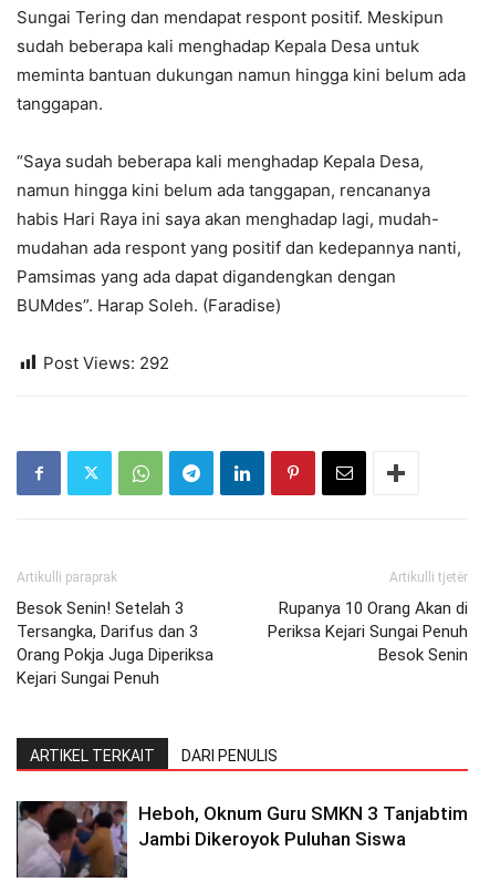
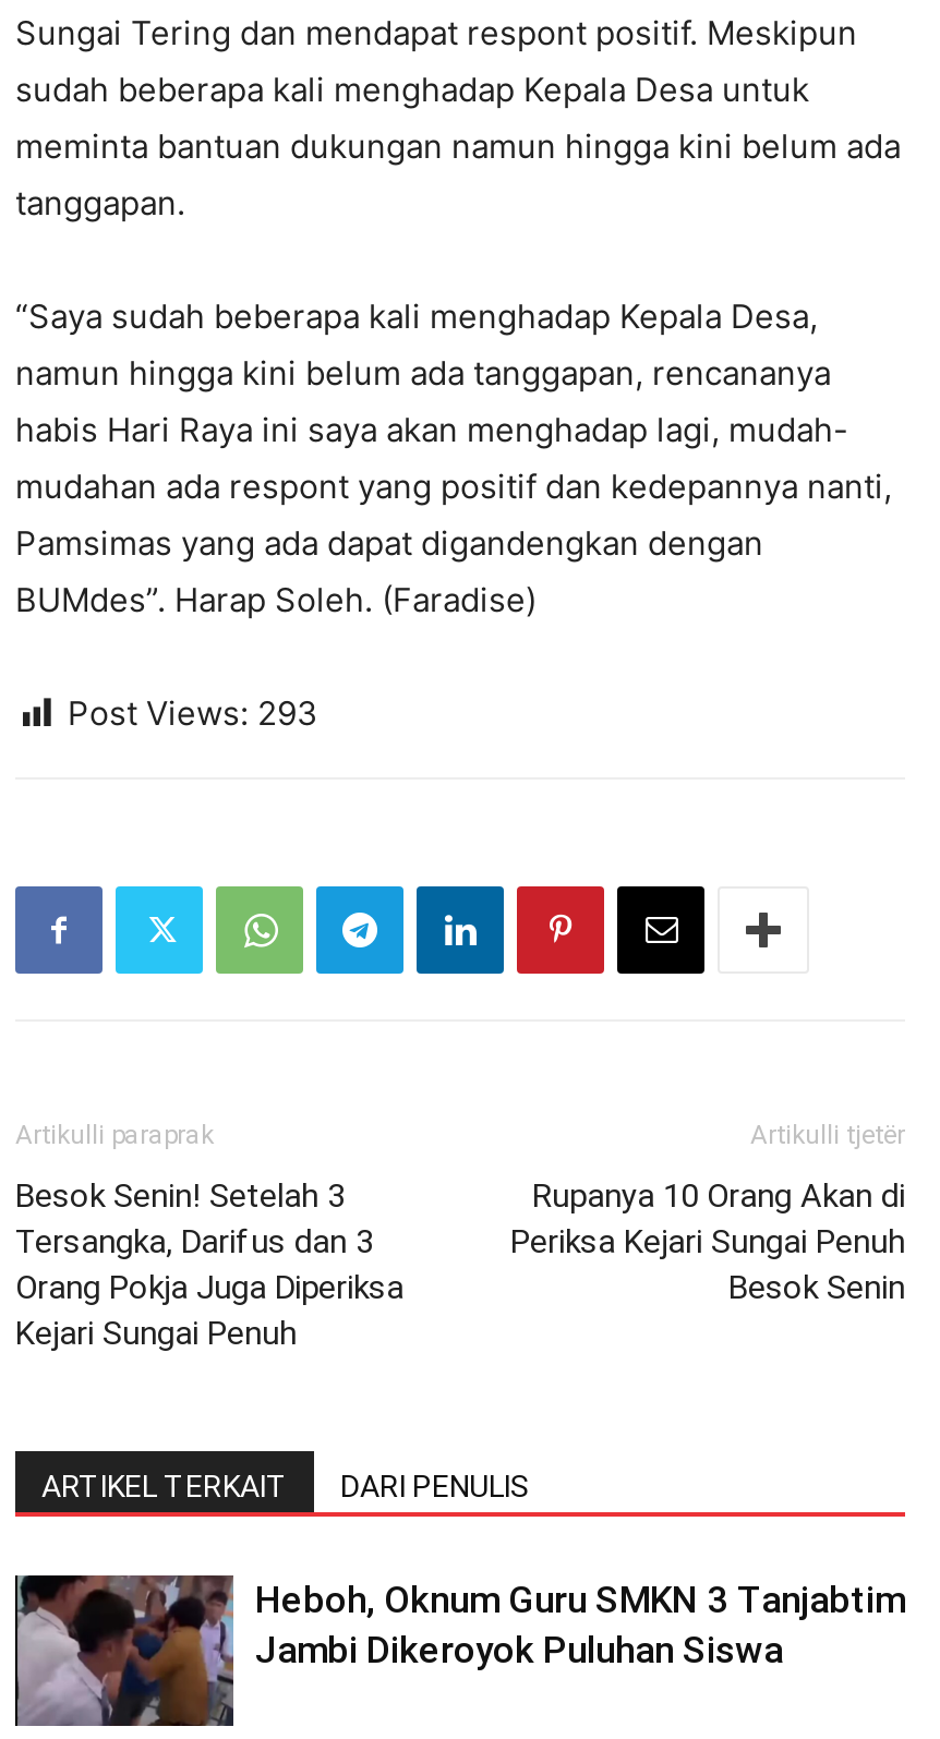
[43,352,169,373] Post Views: 292 -> [68,692,318,734] Post Views: 293

